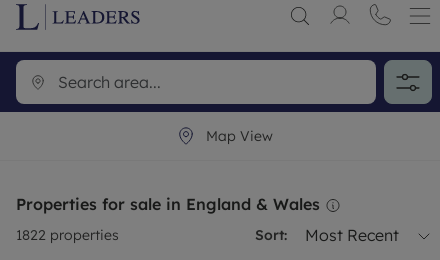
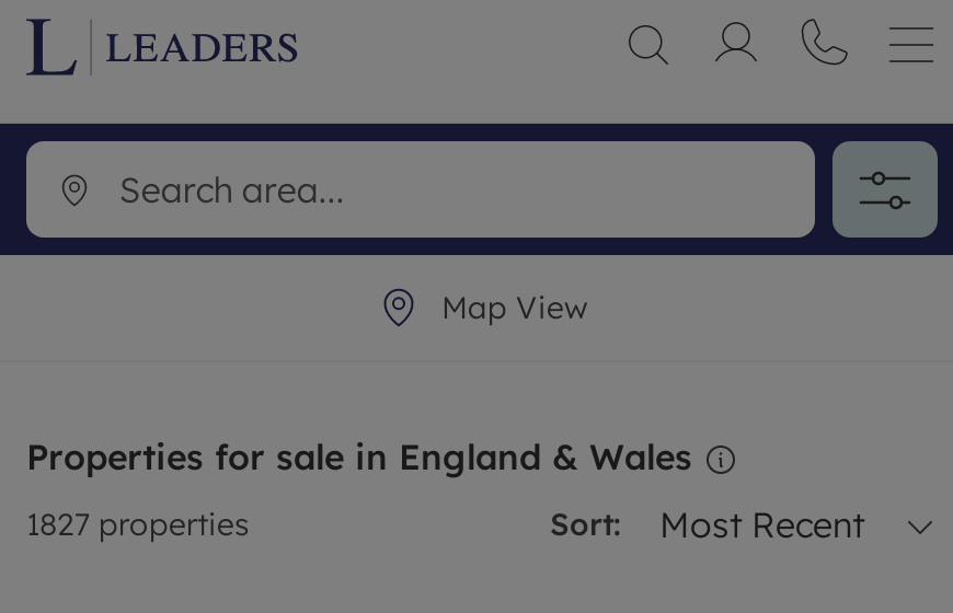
[16,226,119,244] 1822 properties -> [26,505,250,544] 1827 properties

